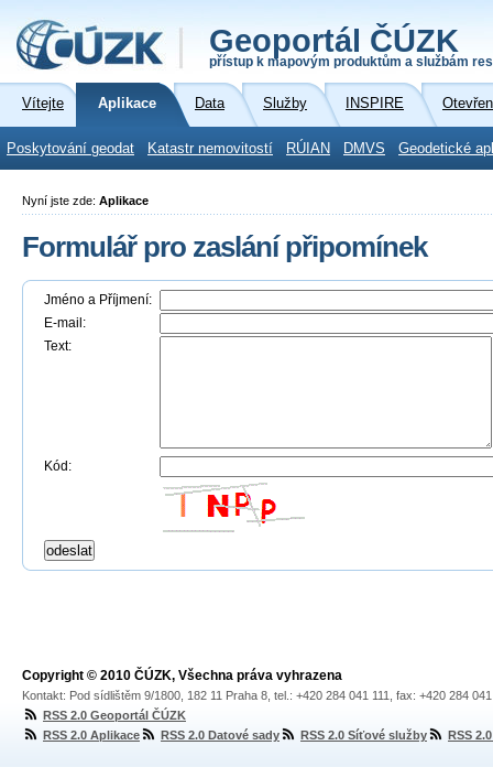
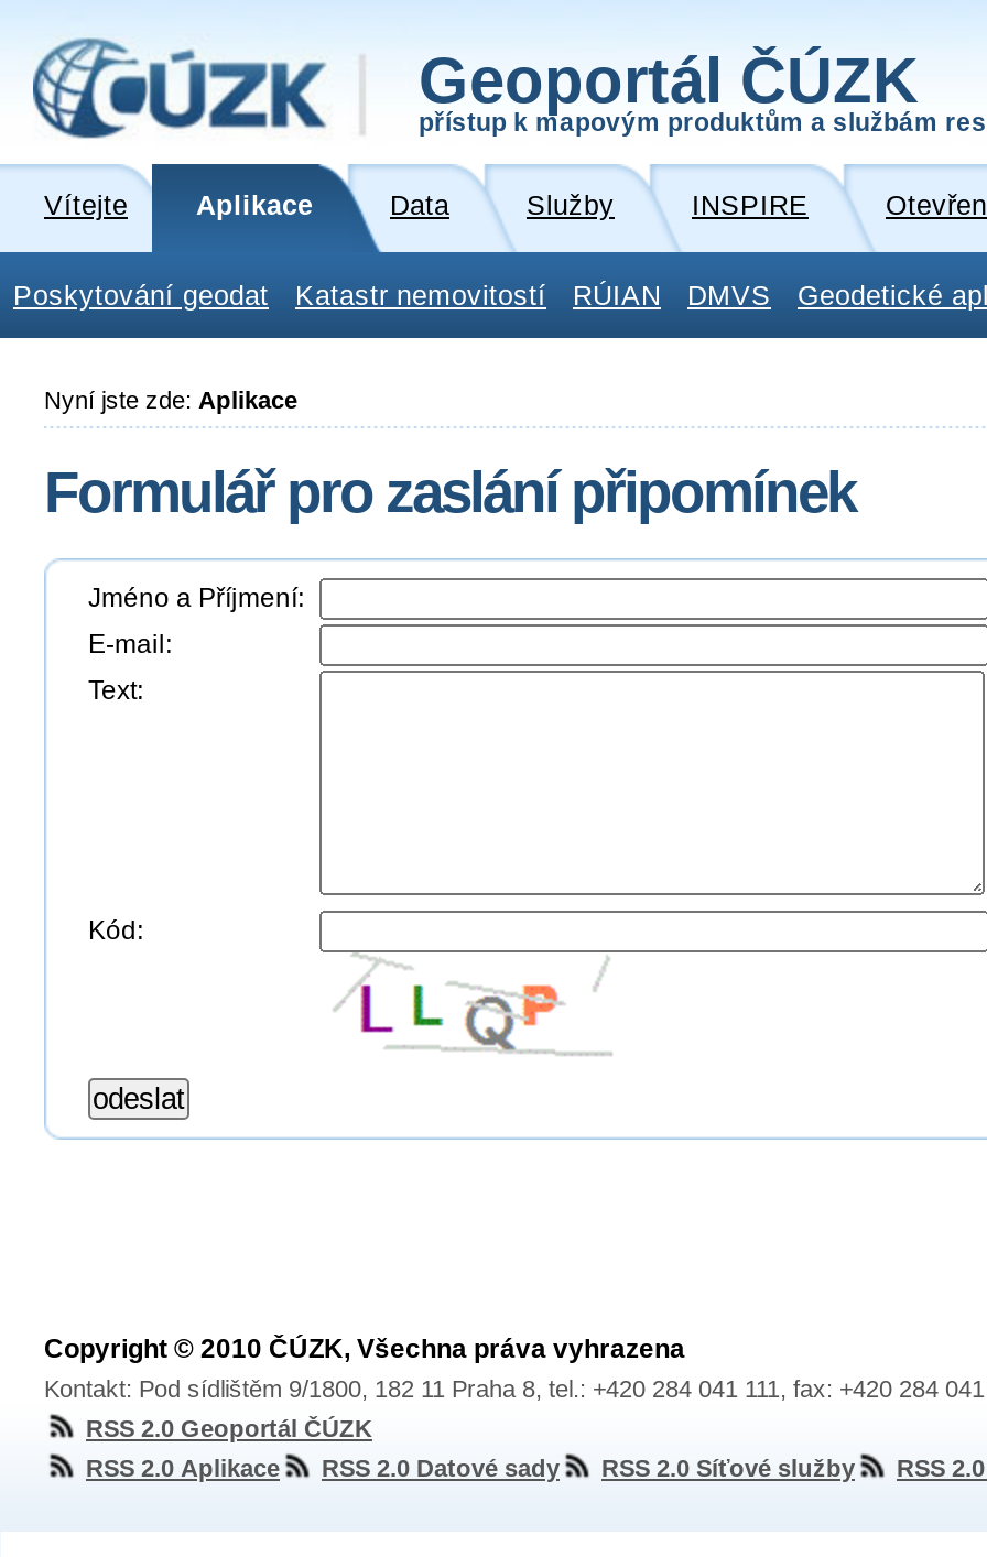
[164,482,304,532] [image] -> [335,959,610,1056] [image]

